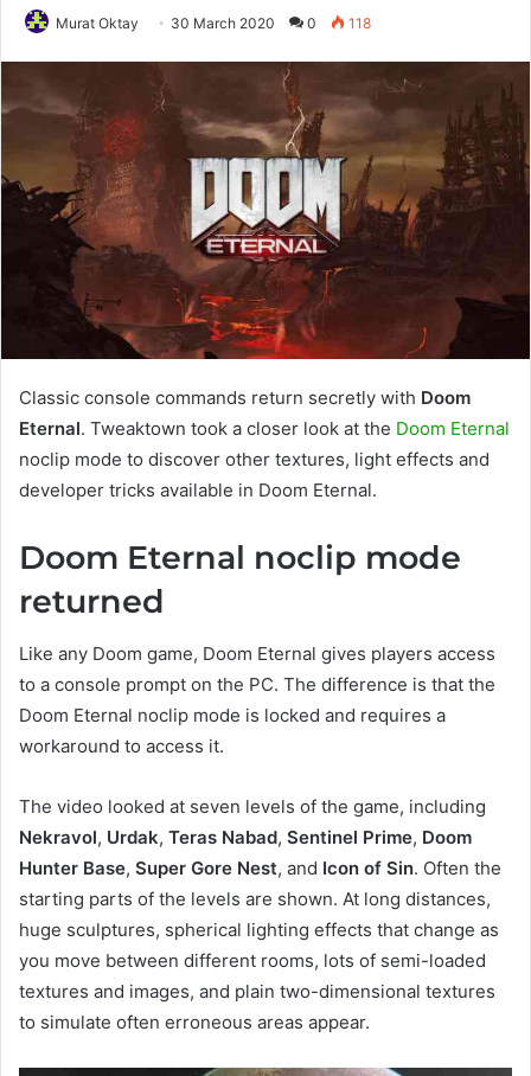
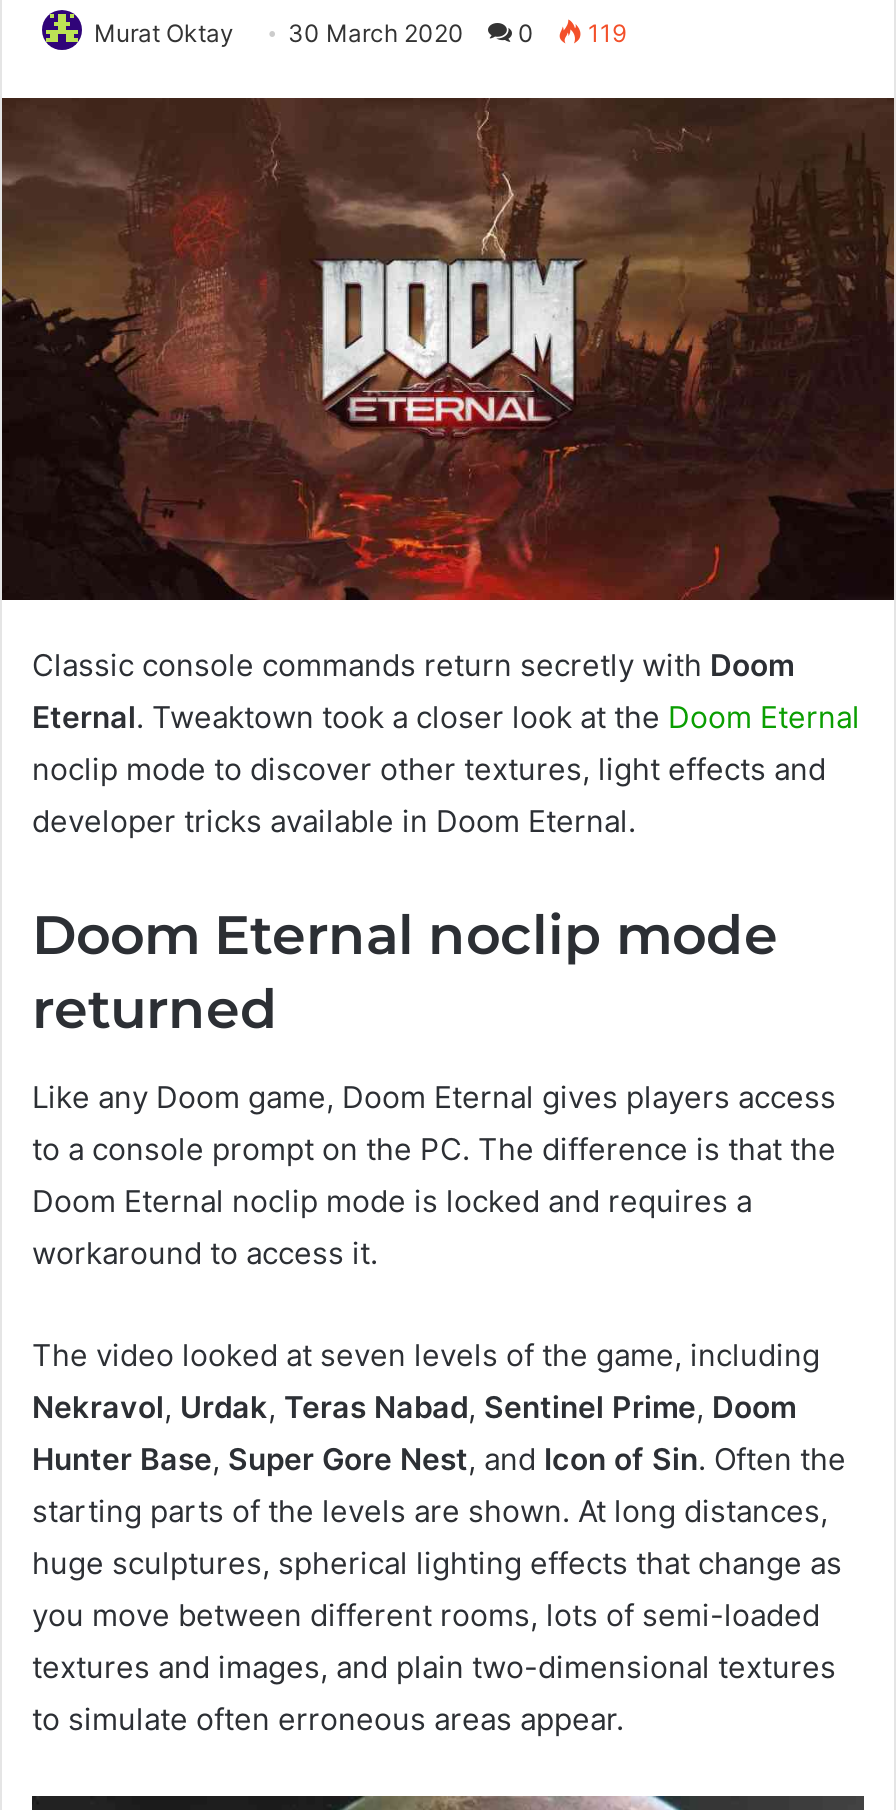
[56,14,371,32] Murat Oktay 30 March 2020 0 118 -> [94,18,626,48] Murat Oktay 30 March 2020 0 119

